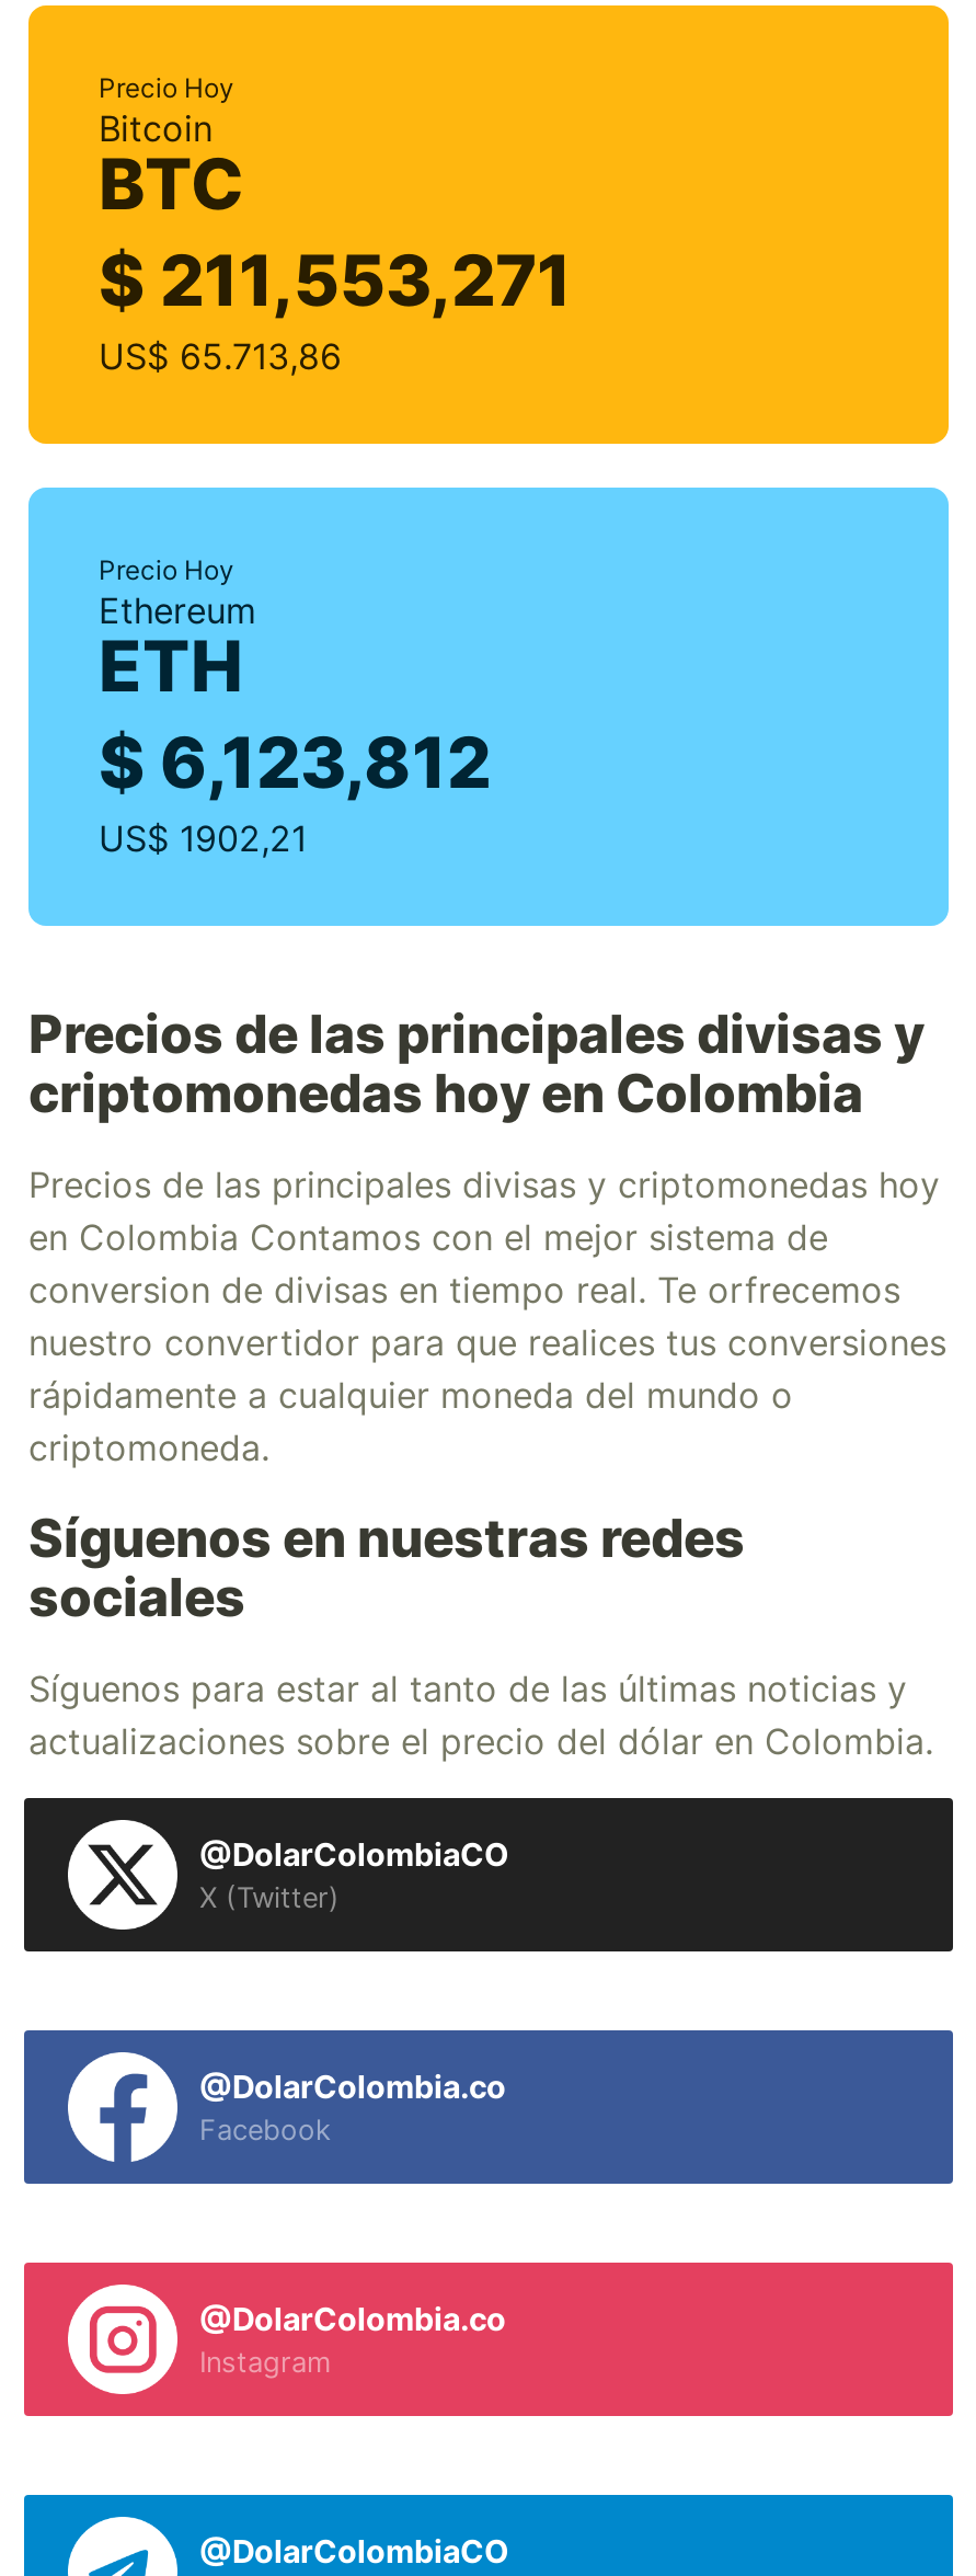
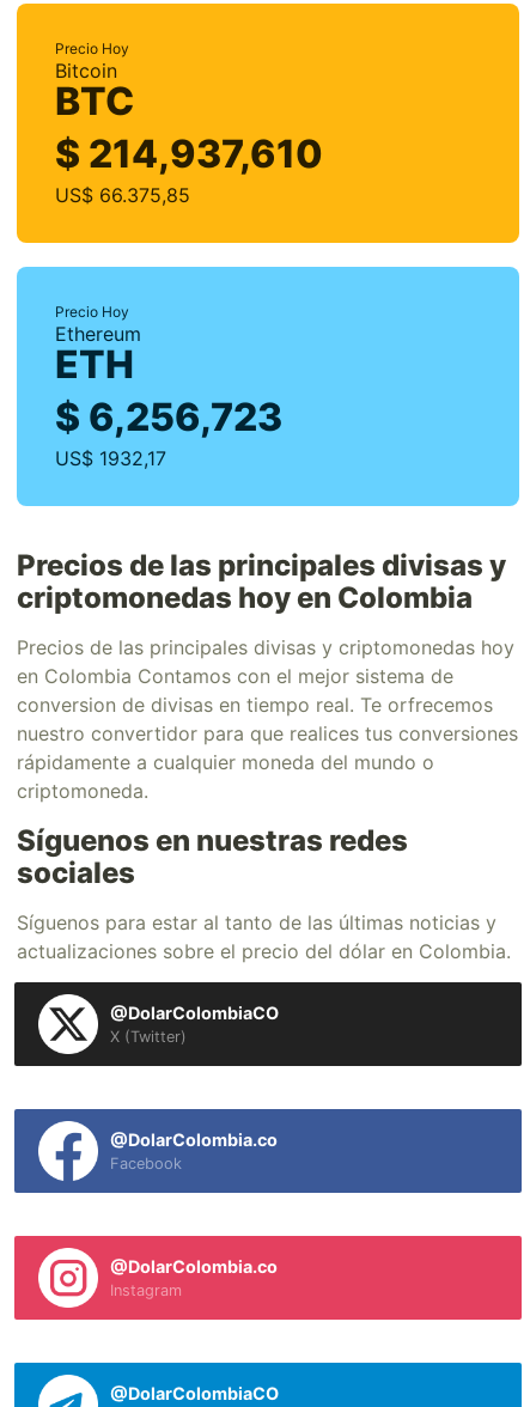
[99,238,572,323] $ 211,553,271 -> [55,130,323,177] $ 214,937,610
[99,334,342,378] US$ 65.713,86 -> [55,183,190,207] US$ 66.375,85
[99,720,491,805] $ 6,123,812 -> [55,394,282,440] $ 6,256,723
[99,816,307,860] US$ 1902,21 -> [55,446,166,470] US$ 1932,17

